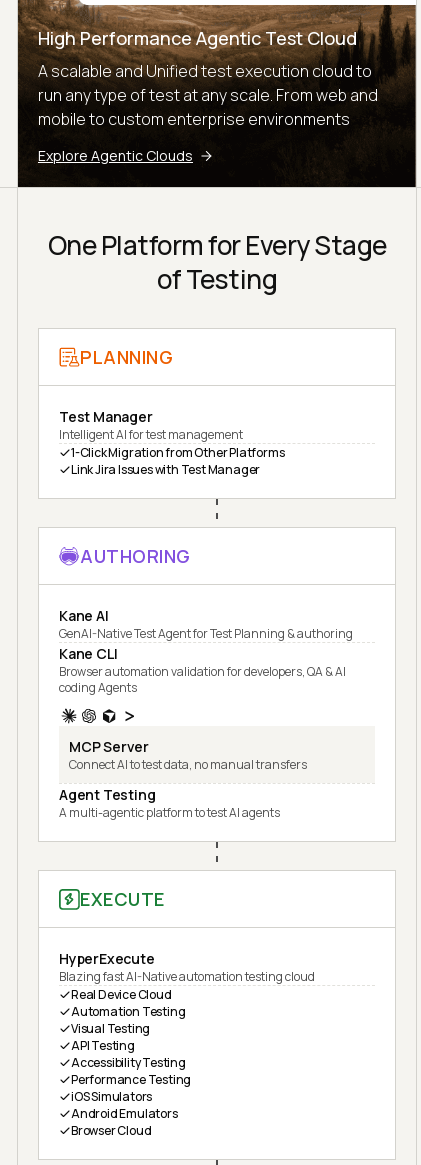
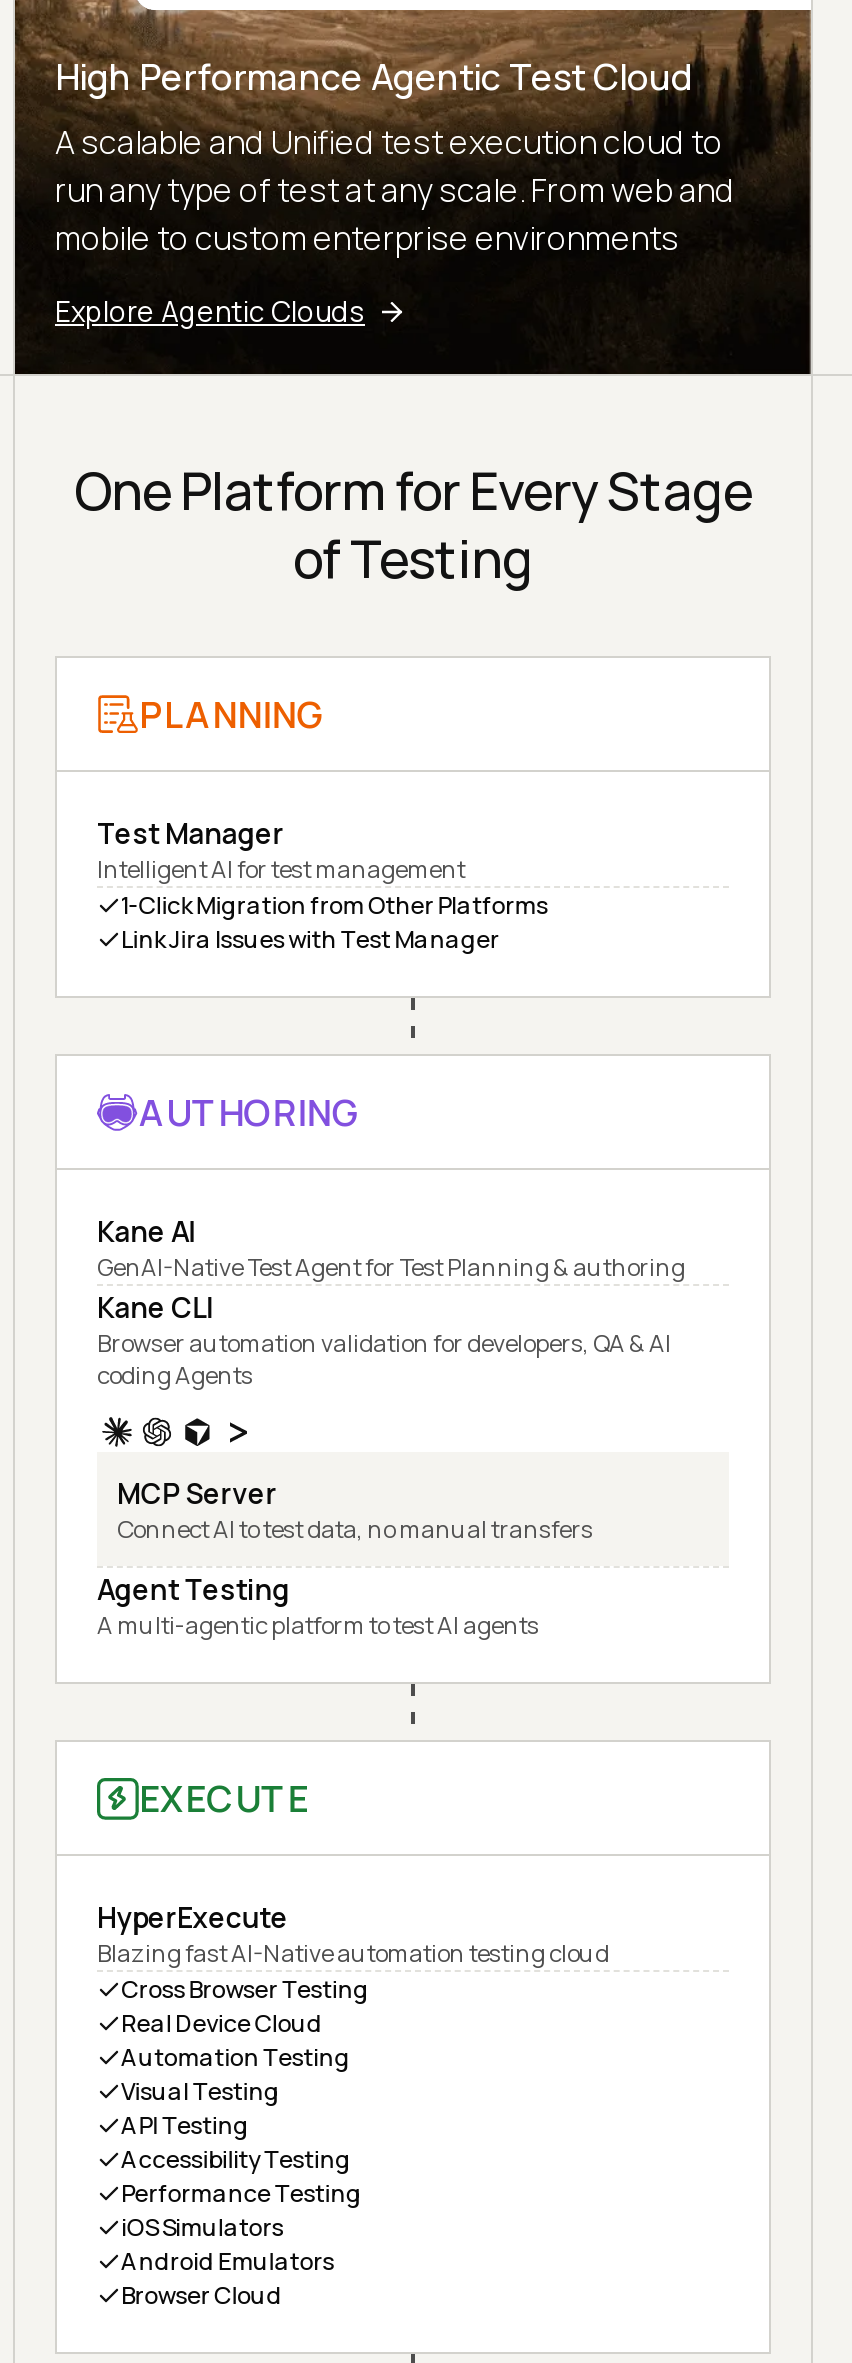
none -> [121,1972,369,2006] Cross Browser Testing

